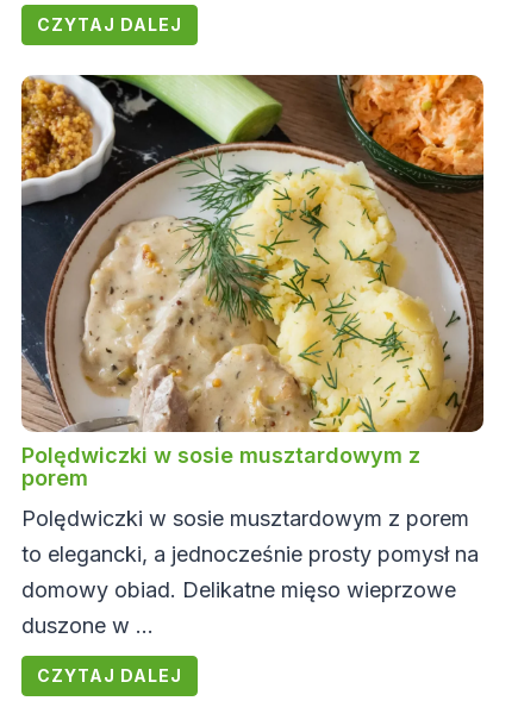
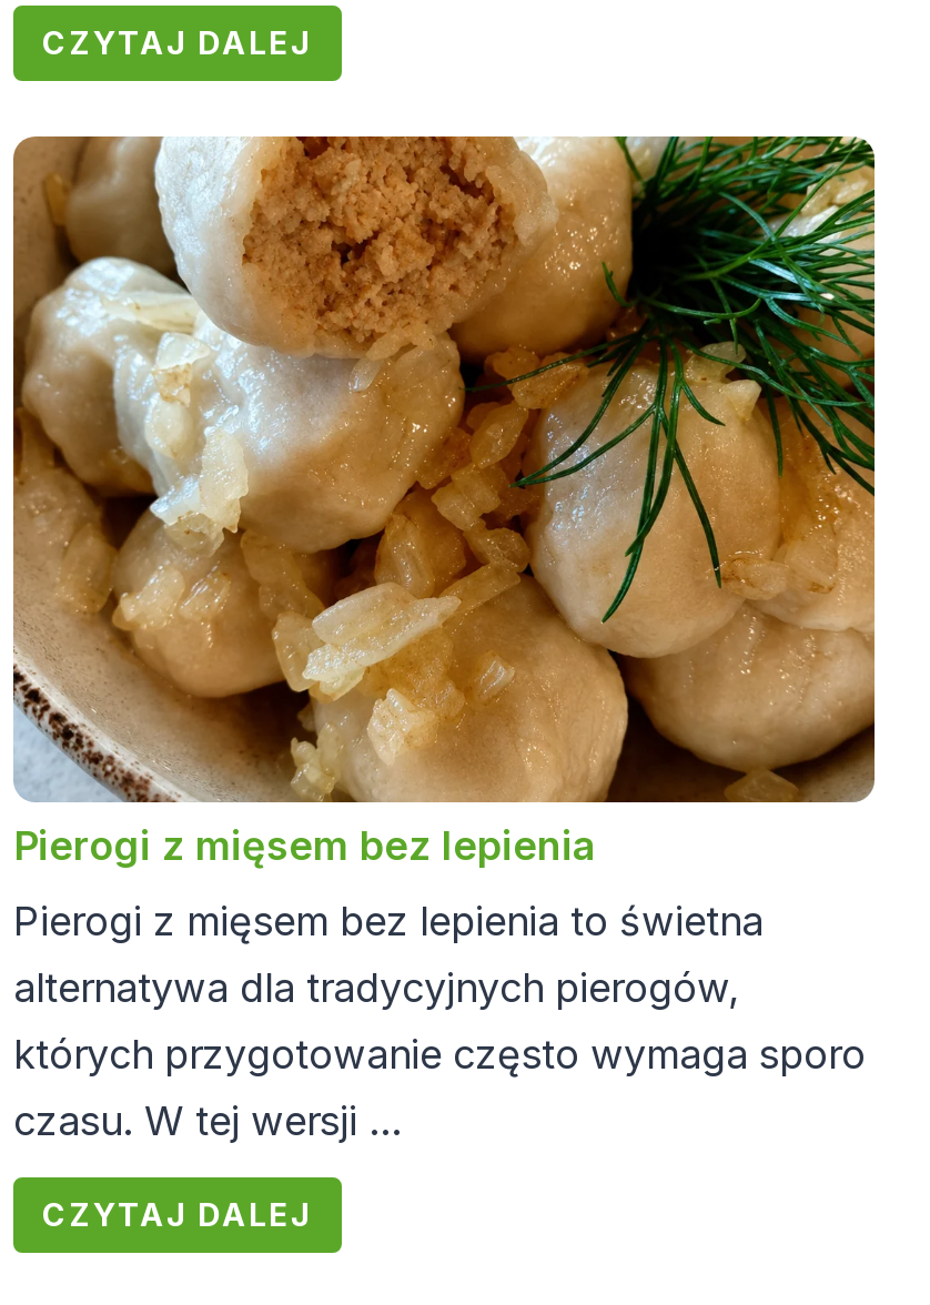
[20,74,485,491] [image] | Polędwiczki w sosie musztardowym z | porem -> [11,134,877,870] [image] | Pierogi z mięsem bez lepienia
[21,506,479,638] Polędwiczki w sosie musztardowym z porem | to elegancki, a jednocześnie prosty pomysł na | domowy obiad. Delikatne mięso wieprzowe | duszone w ... -> [13,899,866,1145] Pierogi z mięsem bez lepienia to świetna | alternatywa dla tradycyjnych pierogów, | których przygotowanie często wymaga sporo | czasu. W tej wersji ...

